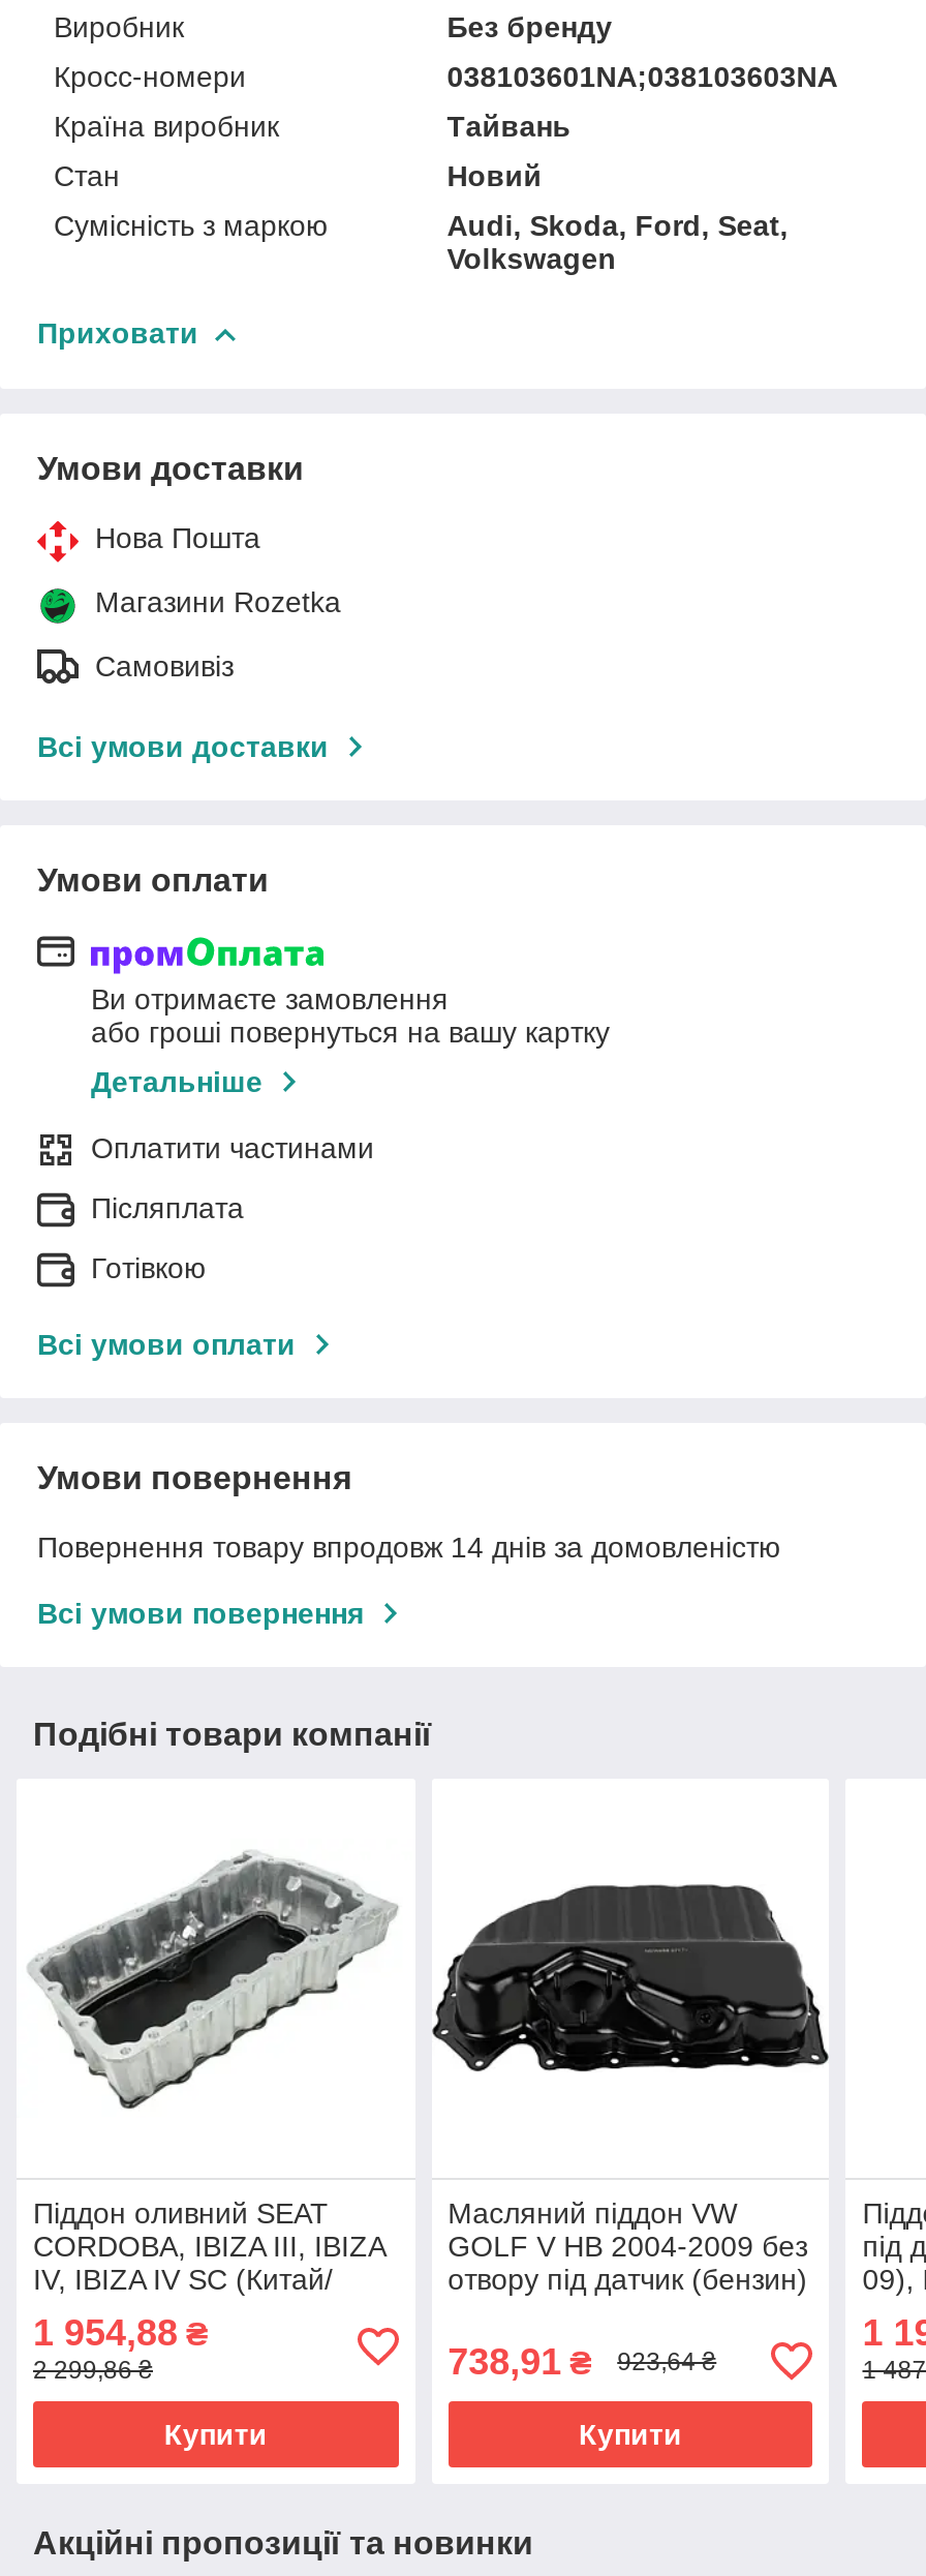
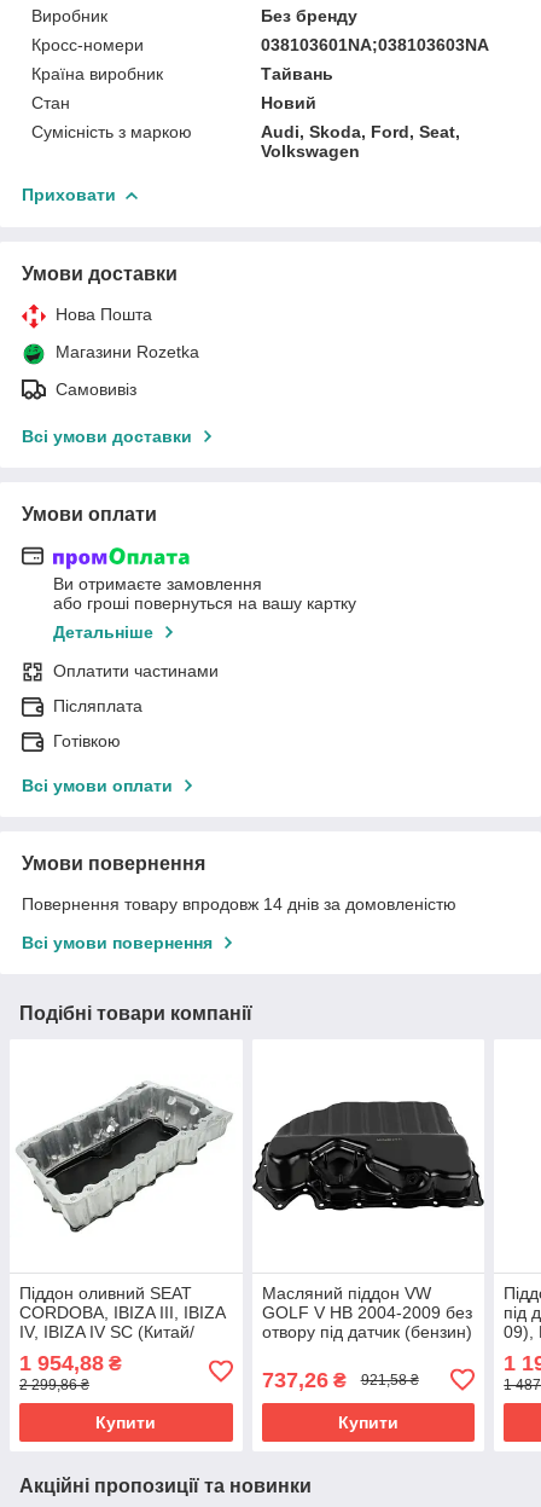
[448,2341,592,2382] 738,91 ₴ -> [262,1368,346,1392] 737,26 ₴
[617,2348,716,2377] 923,64 ₴ -> [361,1372,419,1389] 921,58 ₴

